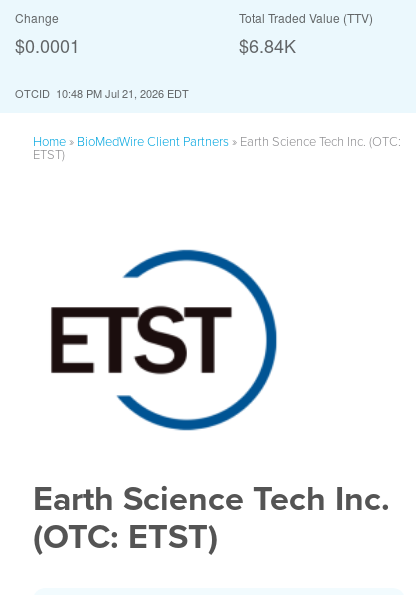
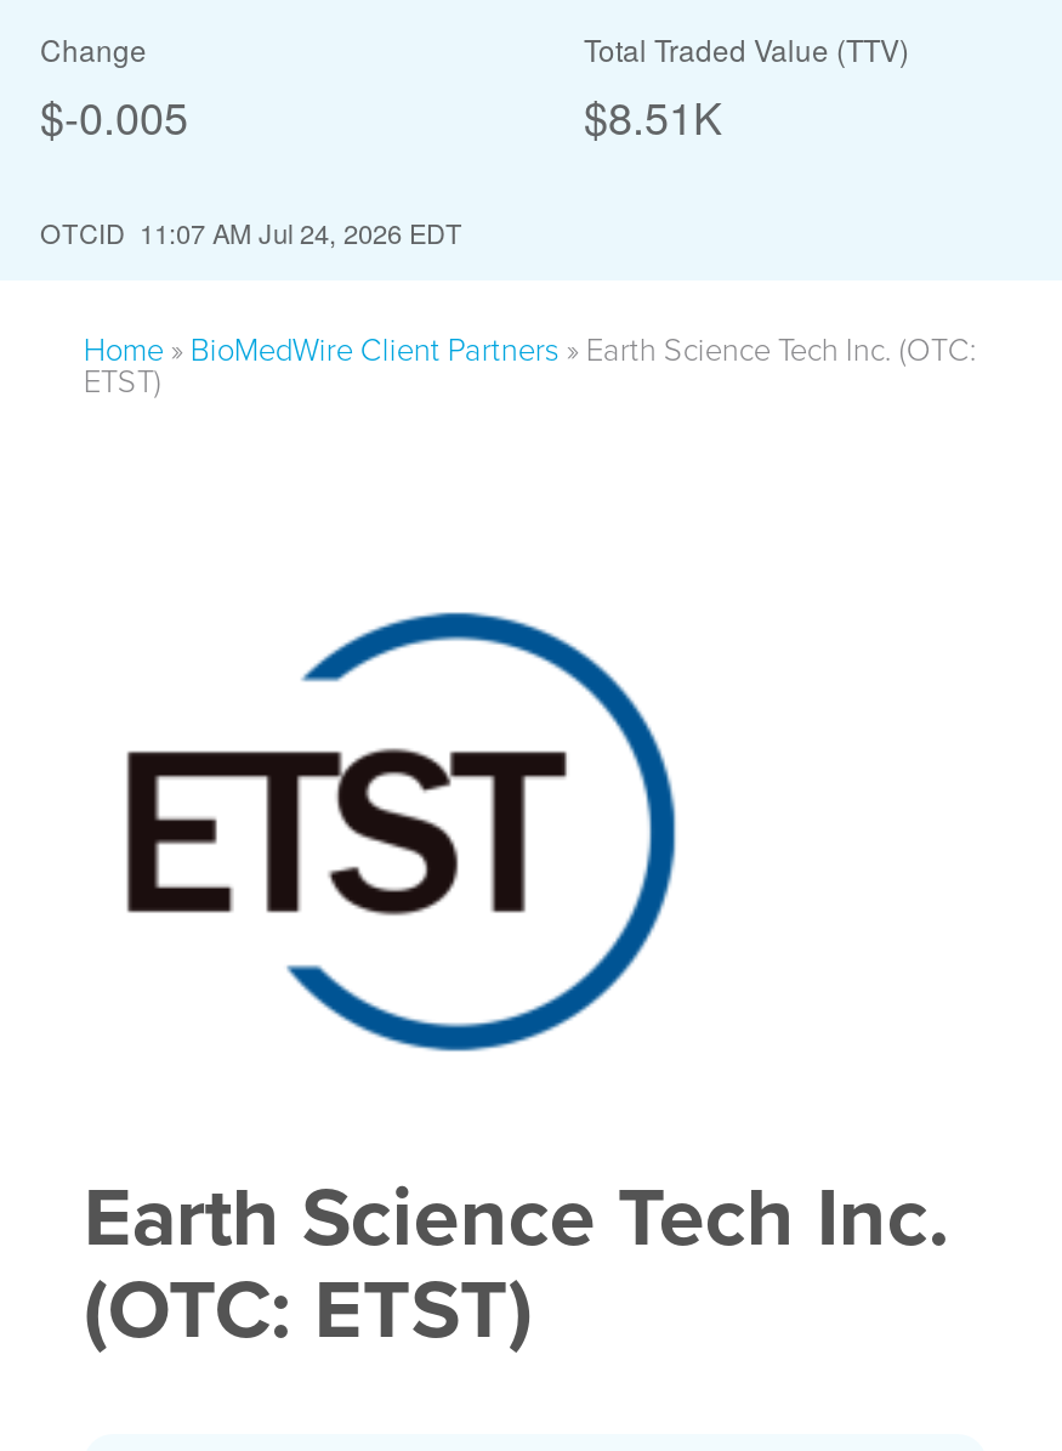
[15,32,80,58] $0.0001 -> [40,84,188,147] $-0.005
[239,32,296,58] $6.84 K -> [584,84,722,147] $8.51 K
[15,85,189,101] OTCID 10:48 PM Jul 21, 2026 EDT -> [40,212,462,251] OTCID 11:07 AM Jul 24, 2026 EDT

